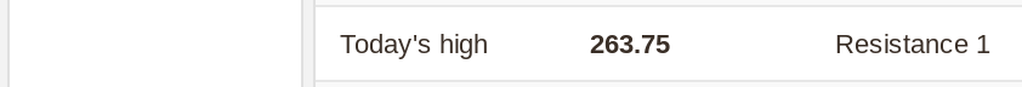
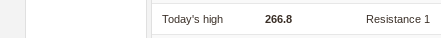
[590,29,670,58] 263.75 -> [265,13,292,25] 266.8

